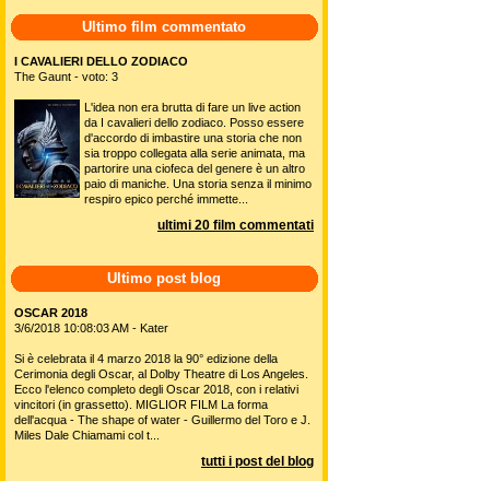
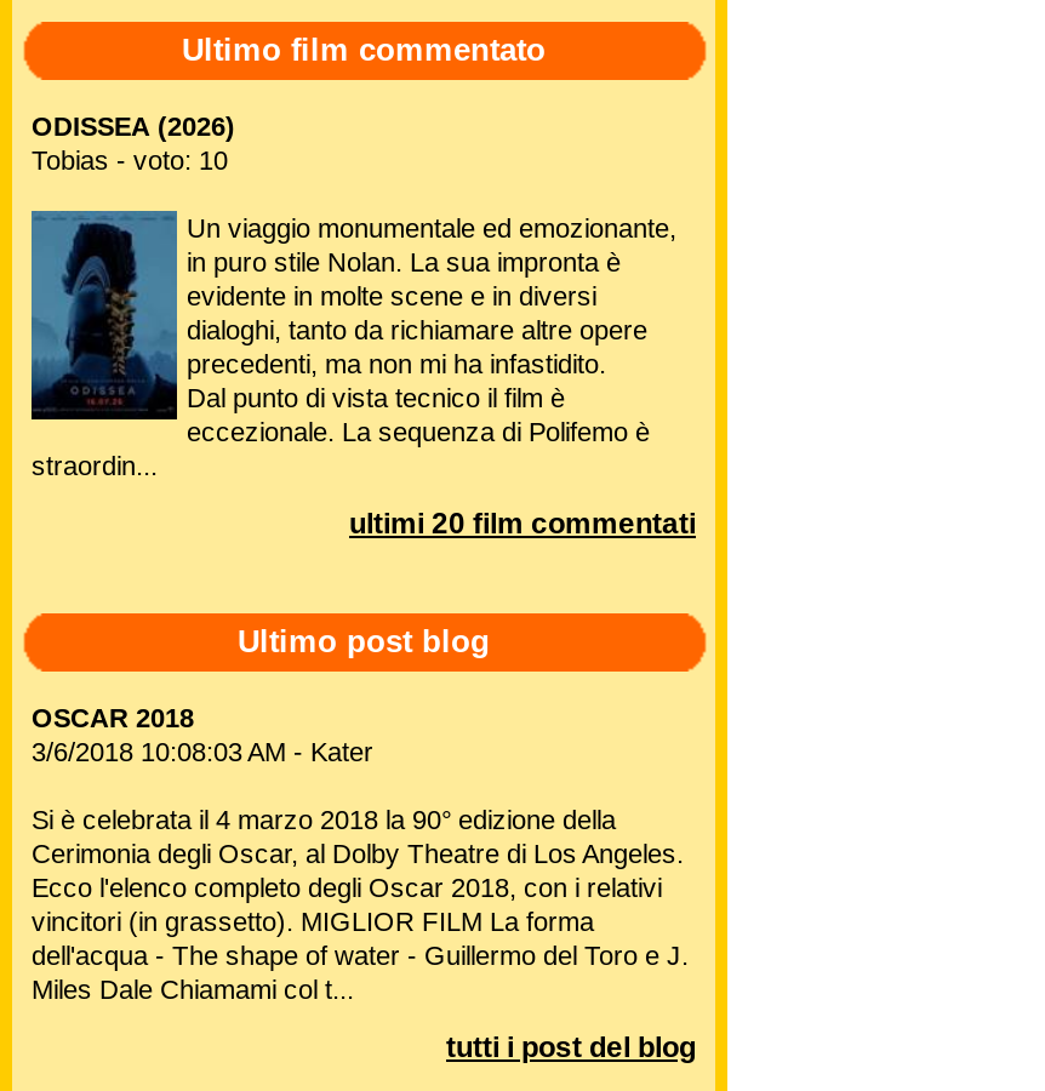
[14,55,188,83] I CAVALIERI DELLO ZODIACO | The Gaunt - voto: 3 -> [32,112,235,175] ODISSEA (2026) | Tobias - voto: 10
[13,98,312,206] [image] | L'idea non era brutta di fare un live action | da I cavalieri dello zodiaco. Posso essere | d'accordo di imbastire una storia che non | sia troppo collegata alla serie animata, ma | partorire una ciofeca del genere è un altro | paio di maniche. Una storia senza il minimo | respiro epico perché immette... -> [29,213,676,480] [image] | Un viaggio monumentale ed emozionante, | in puro stile Nolan. La sua impronta è | evidente in molte scene e in diversi | dialoghi, tanto da richiamare altre opere | precedenti, ma non mi ha infastidito. | Dal punto di vista tecnico il film è | eccezionale. La sequenza di Polifemo è | straordin...

